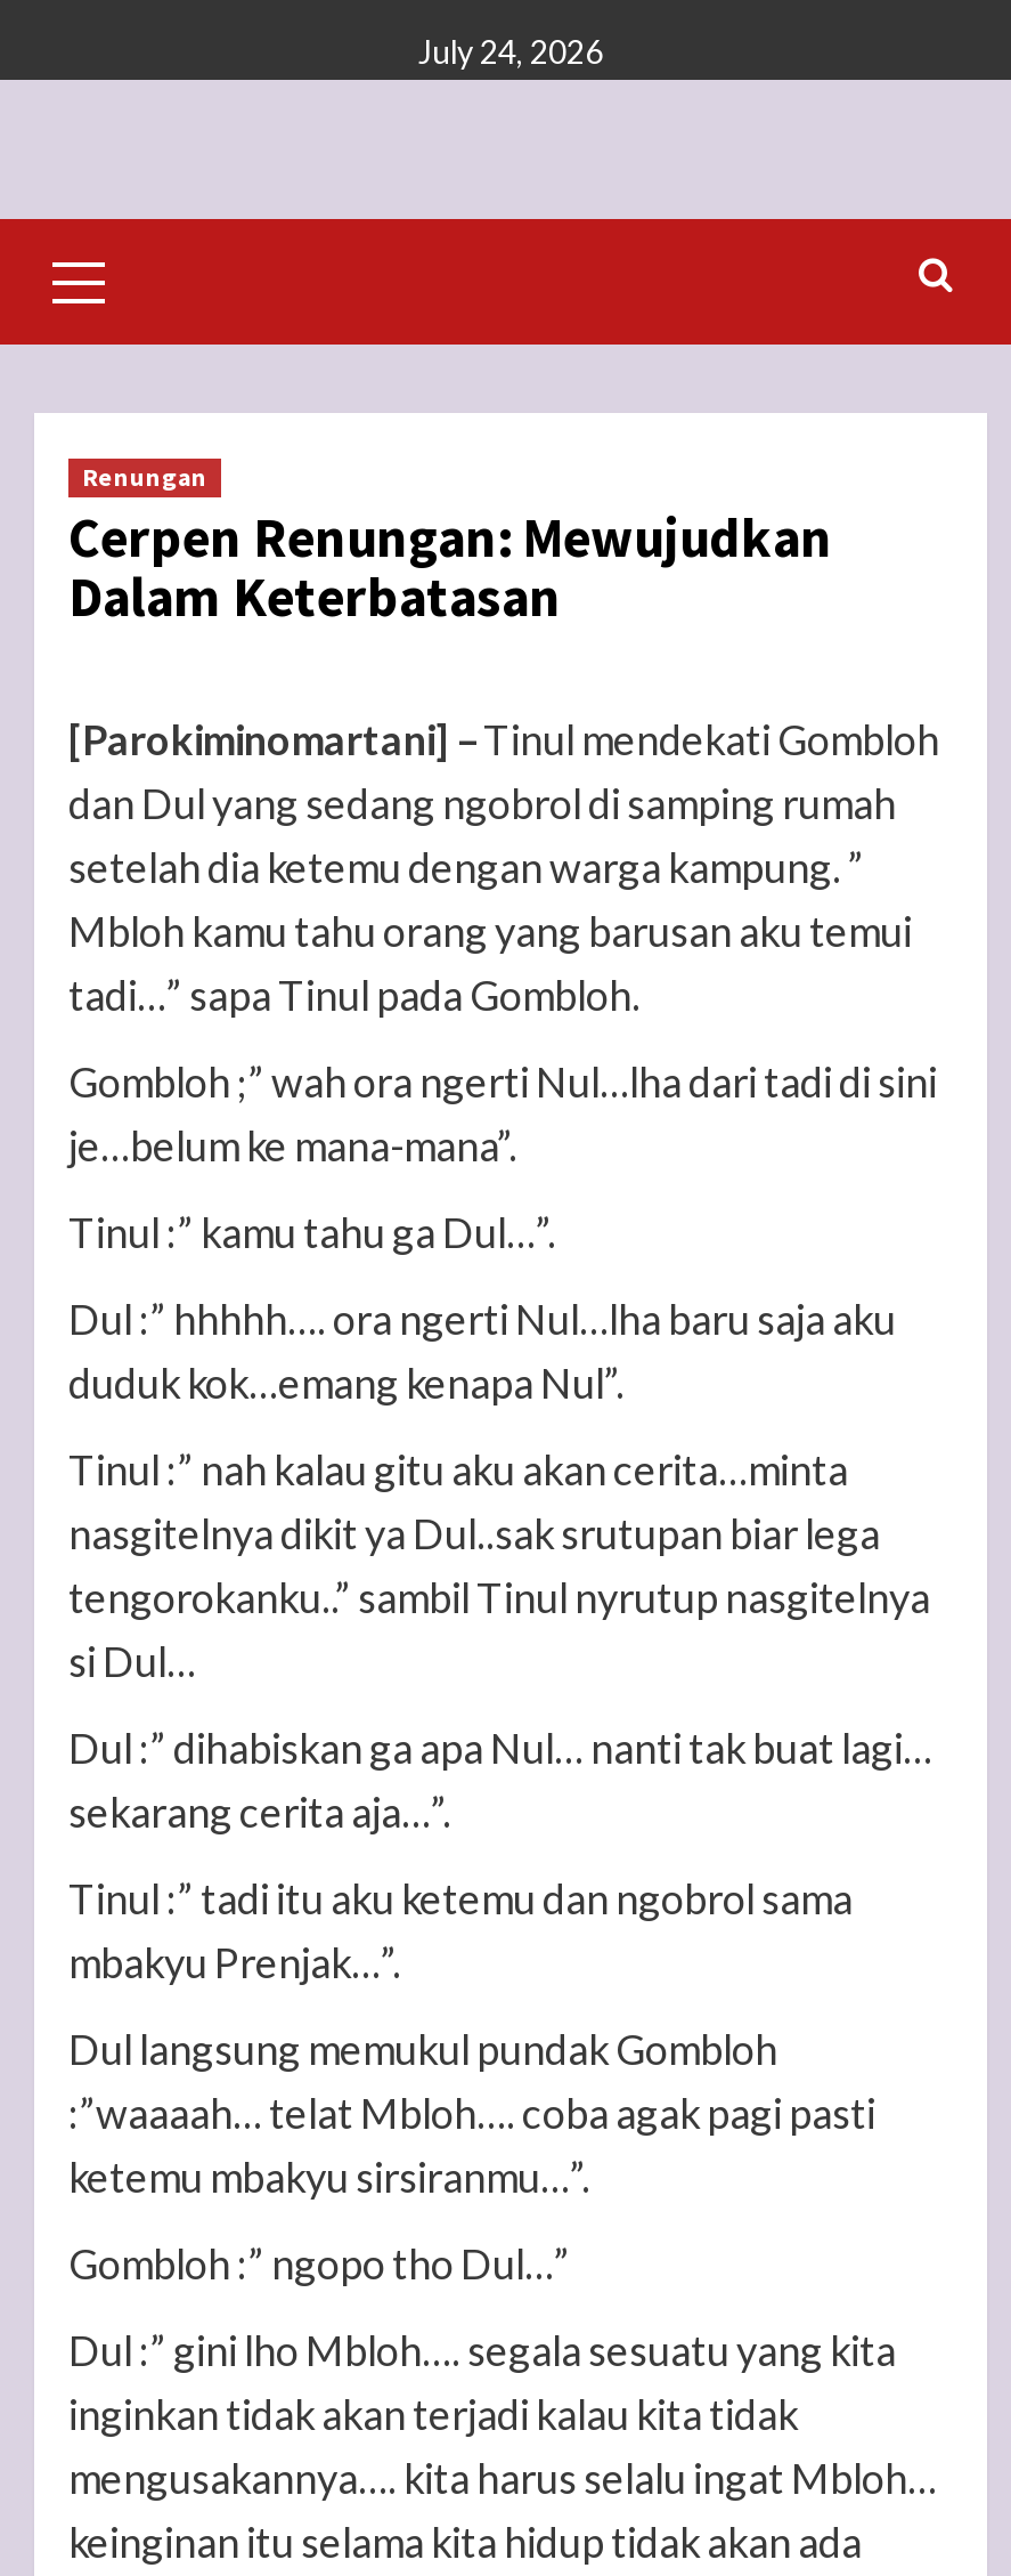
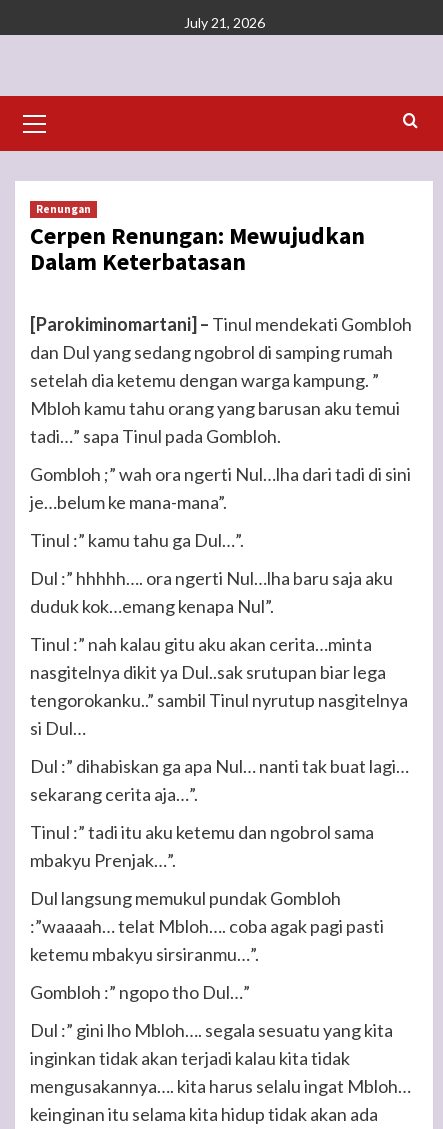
[418,32,603,71] July 24, 2026 -> [183,14,264,31] July 21, 2026

